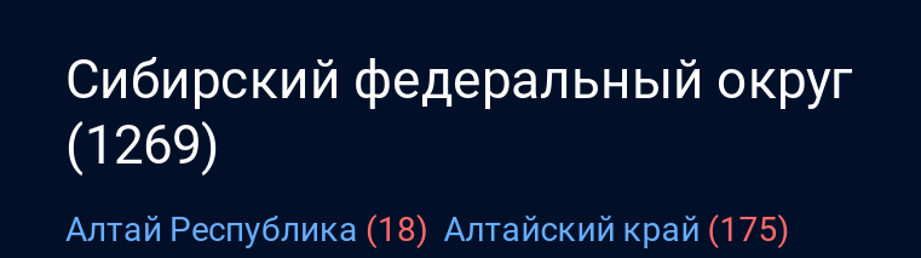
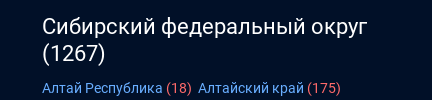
[65,115,220,175] (1269) -> [42,41,106,66] (1267)

